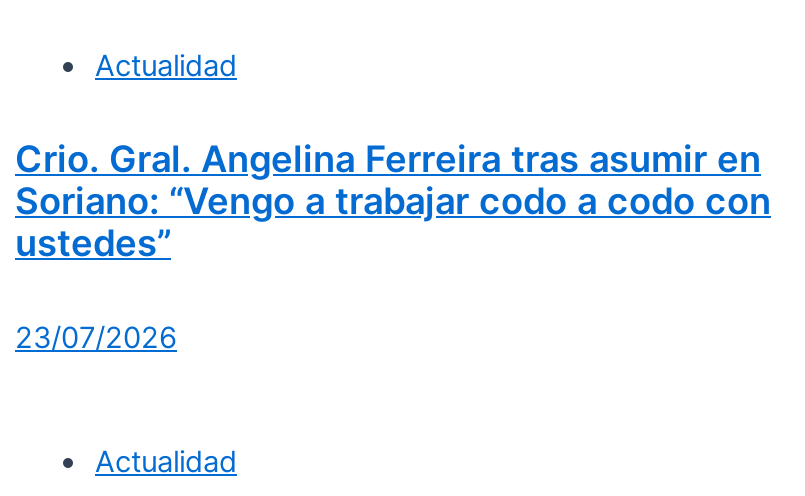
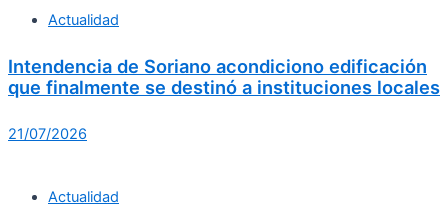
[15,136,771,264] Crio. Gral. Angelina Ferreira tras asumir en | Soriano: “Vengo a trabajar codo a codo con | ustedes” -> [8,55,440,98] Intendencia de Soriano acondiciono edificación | que finalmente se destinó a instituciones locales
[15,319,177,355] 23/07/2026 -> [8,125,87,143] 21/07/2026

